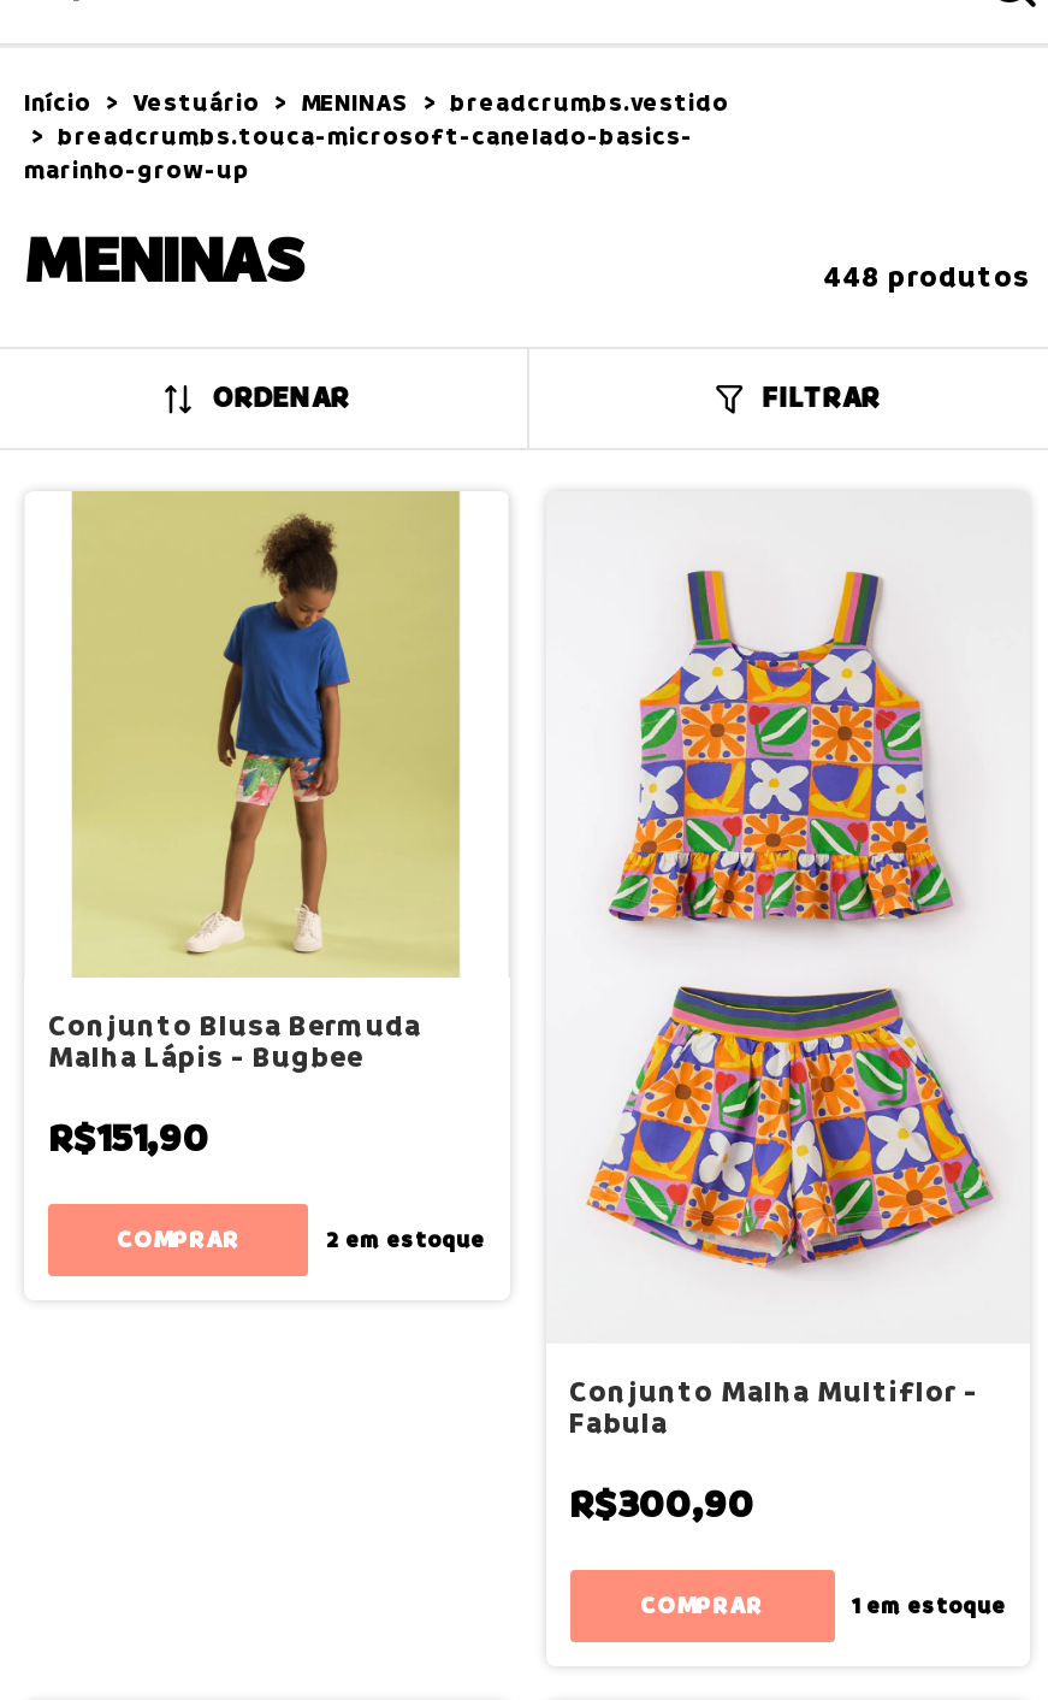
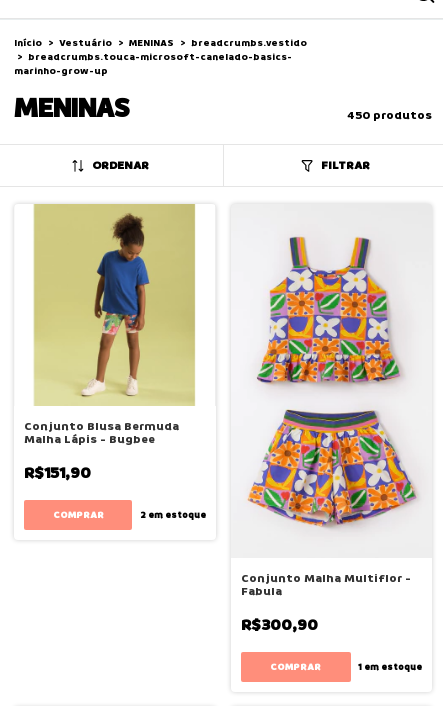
[823,258,1030,299] 448 produtos -> [347,107,432,124] 450 produtos

